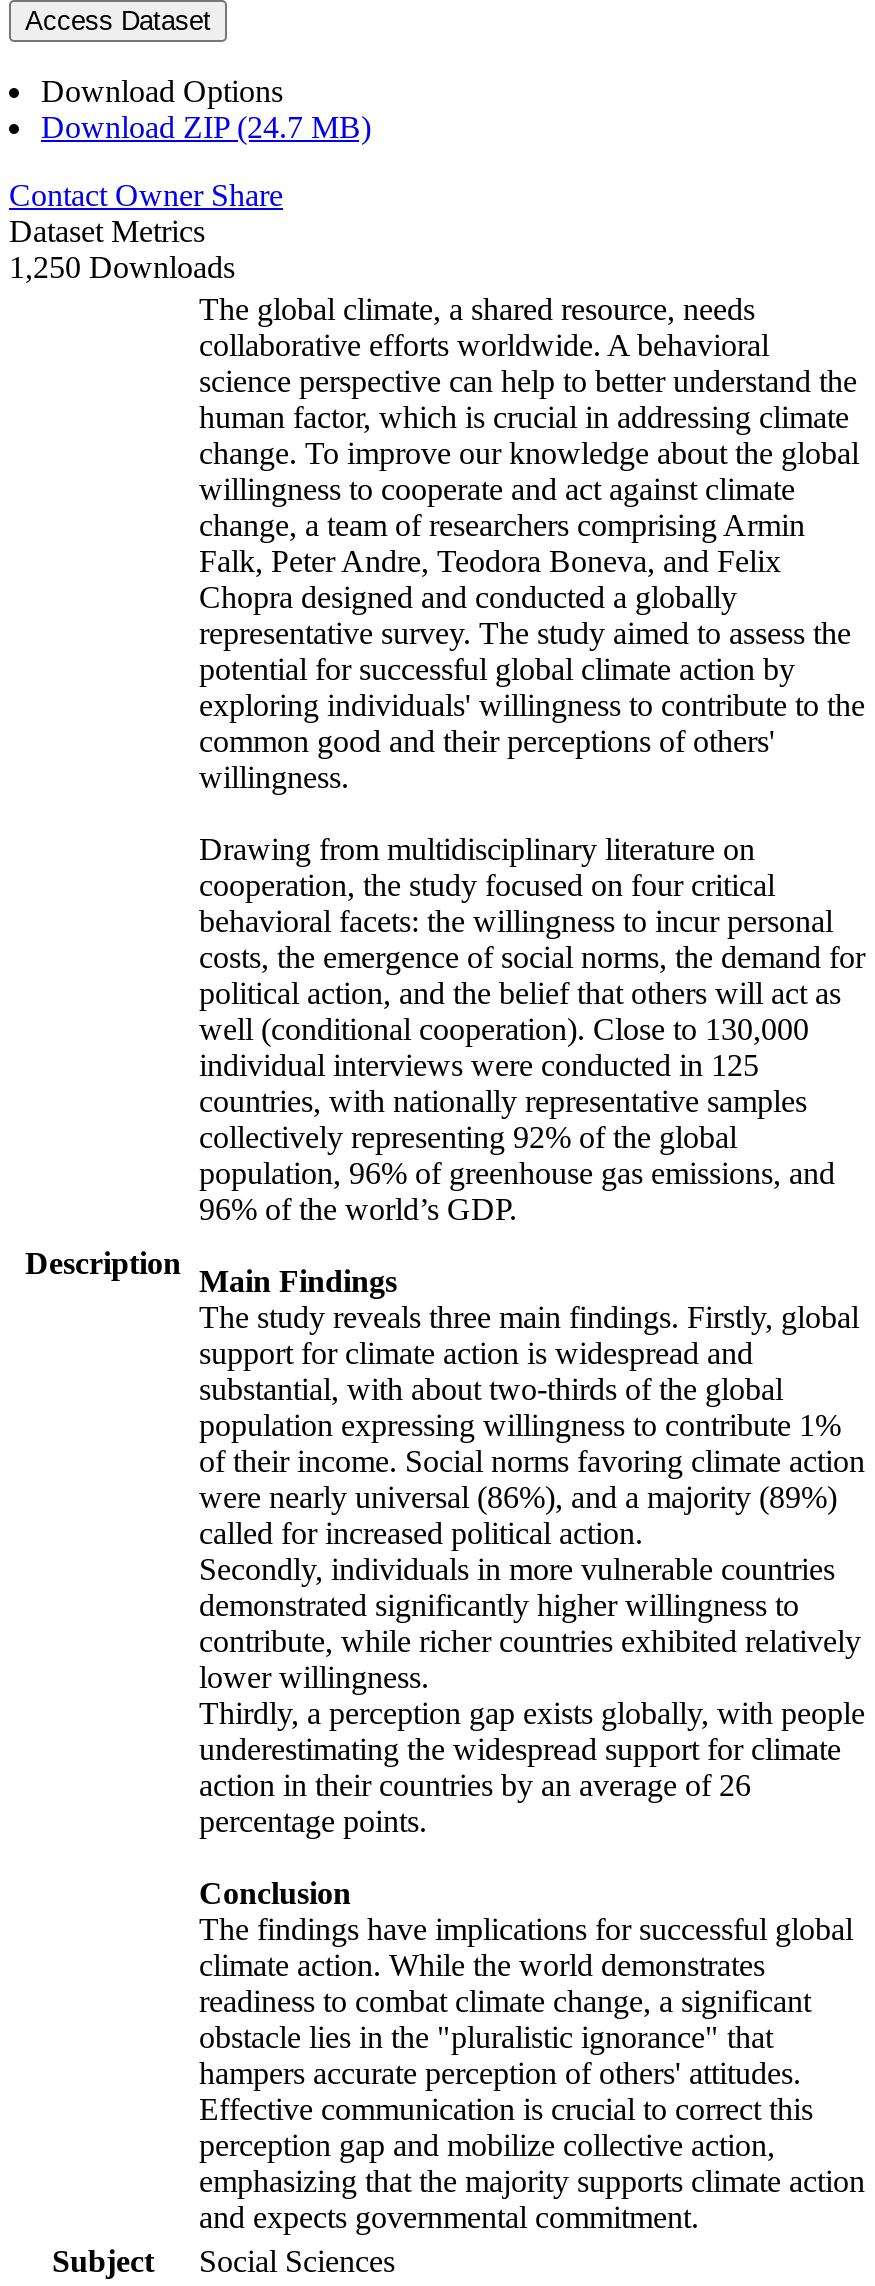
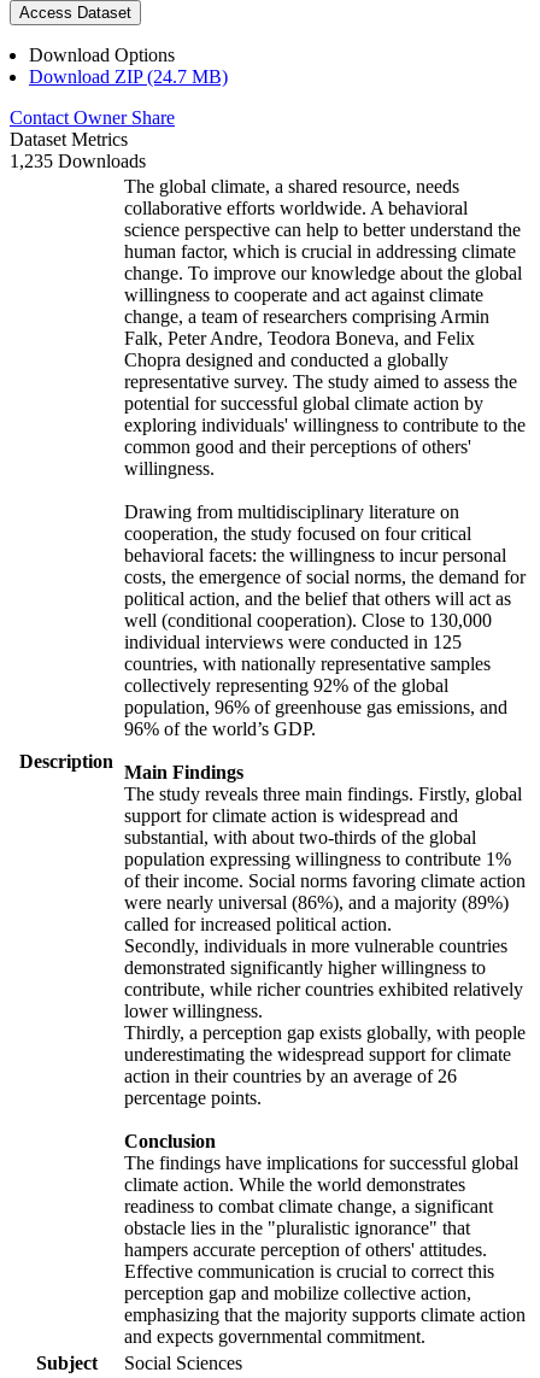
[9,251,235,285] 1,250 Downloads -> [10,151,146,172] 1,235 Downloads

